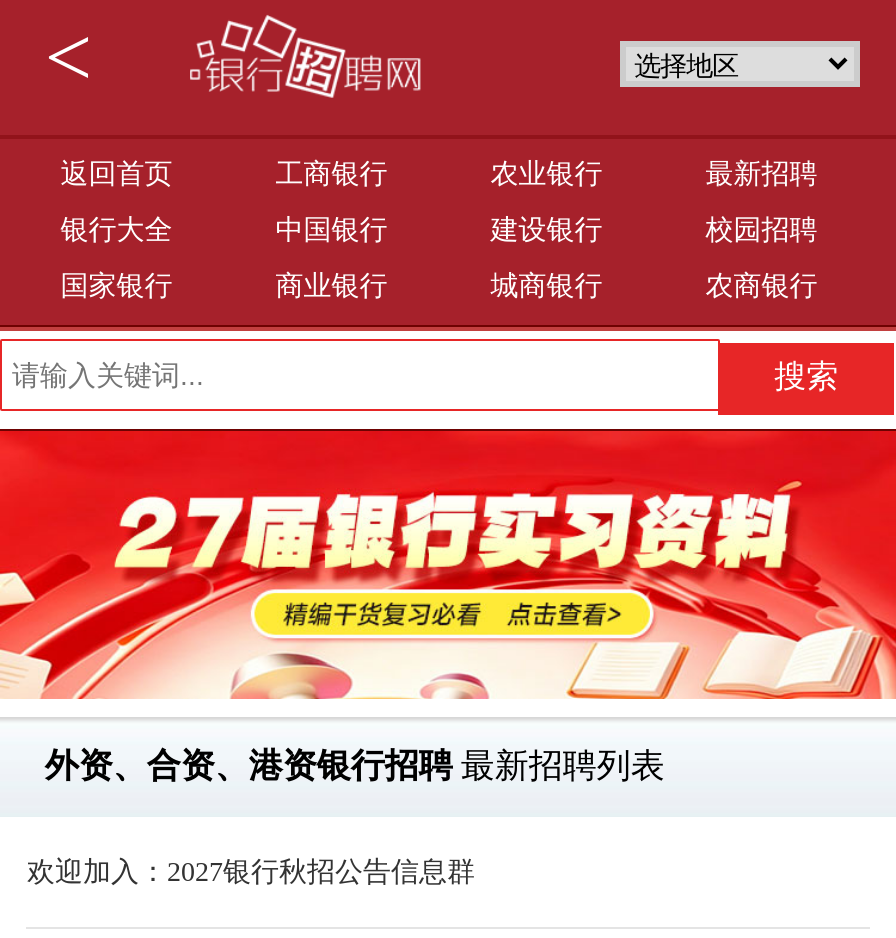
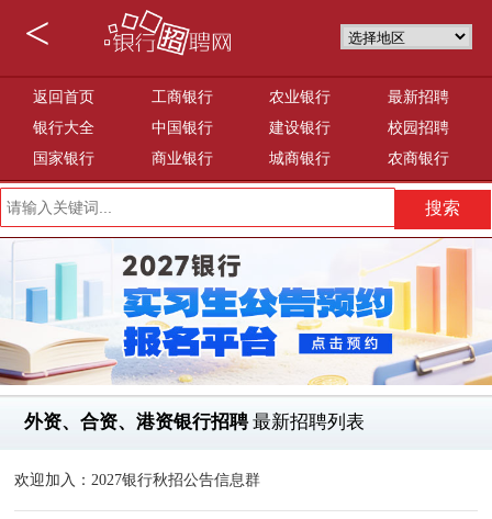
[6,429,890,701] [image] -> [3,237,489,386] [image]

